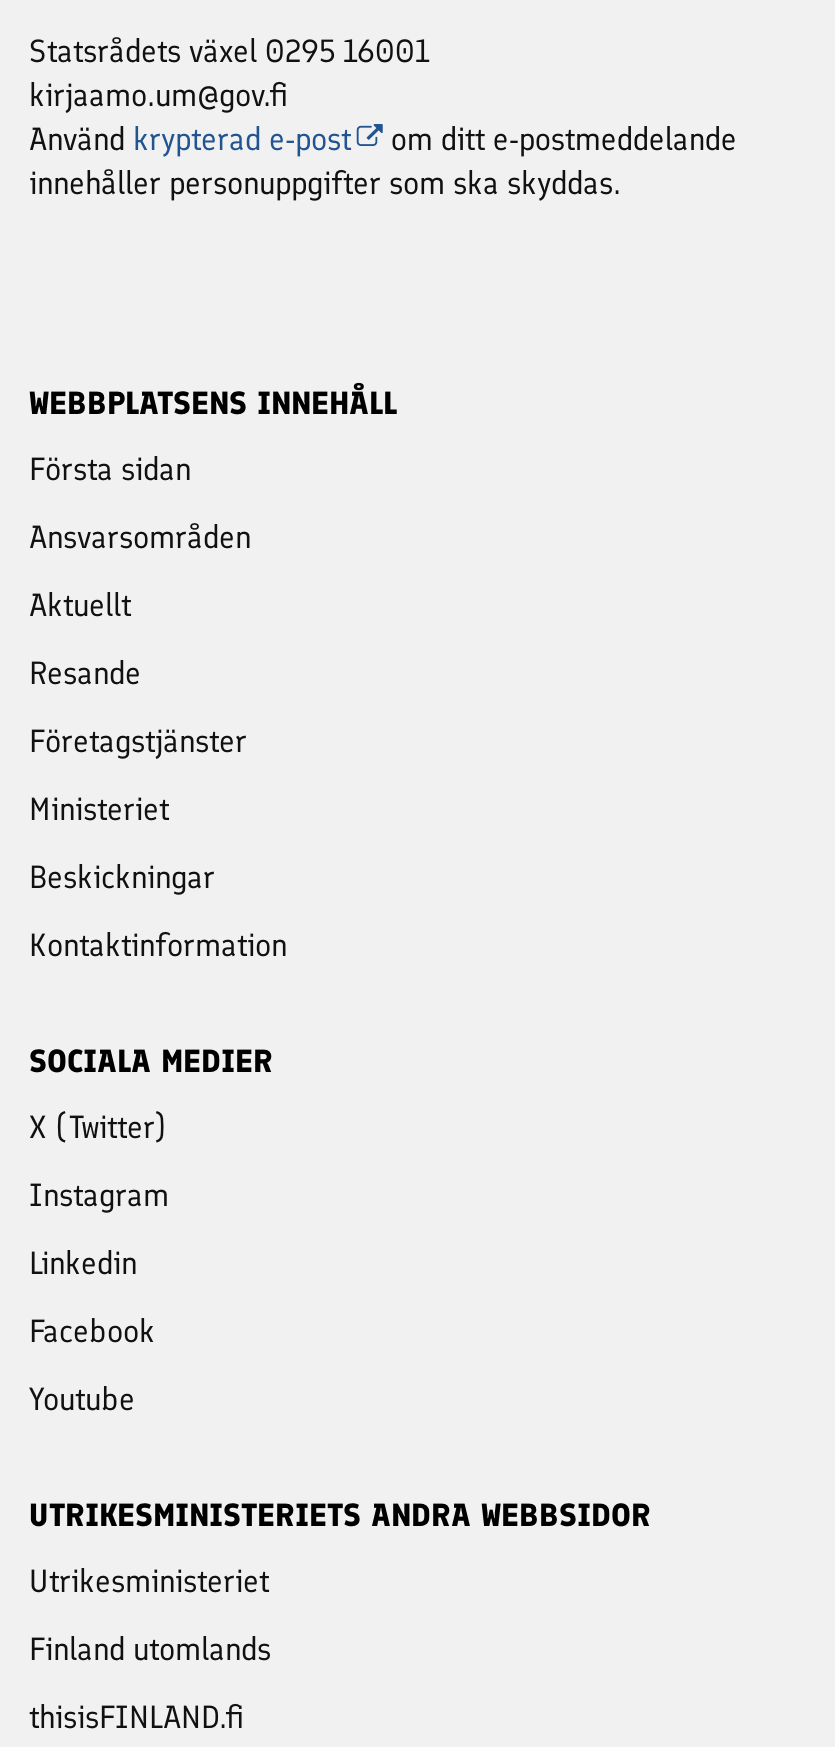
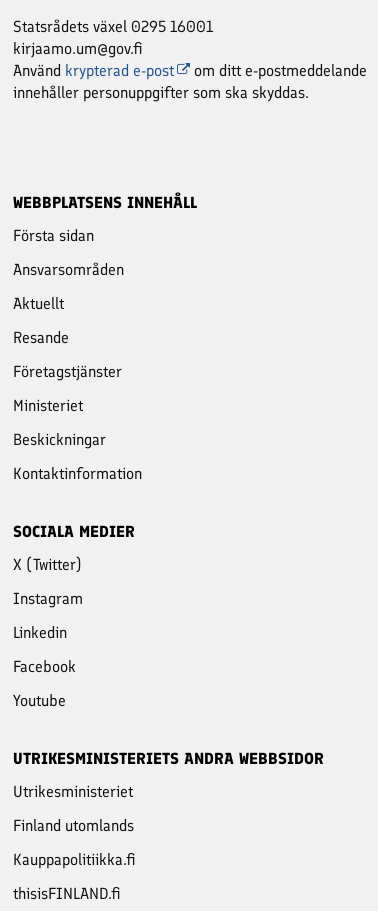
none -> [13,850,136,869] Kauppapolitiikka.fi

